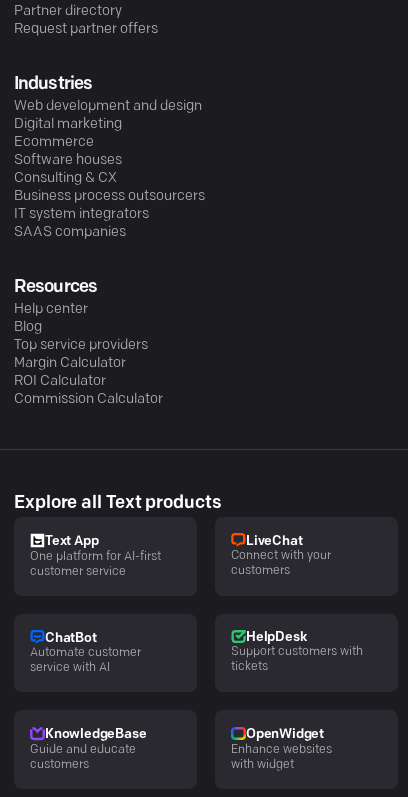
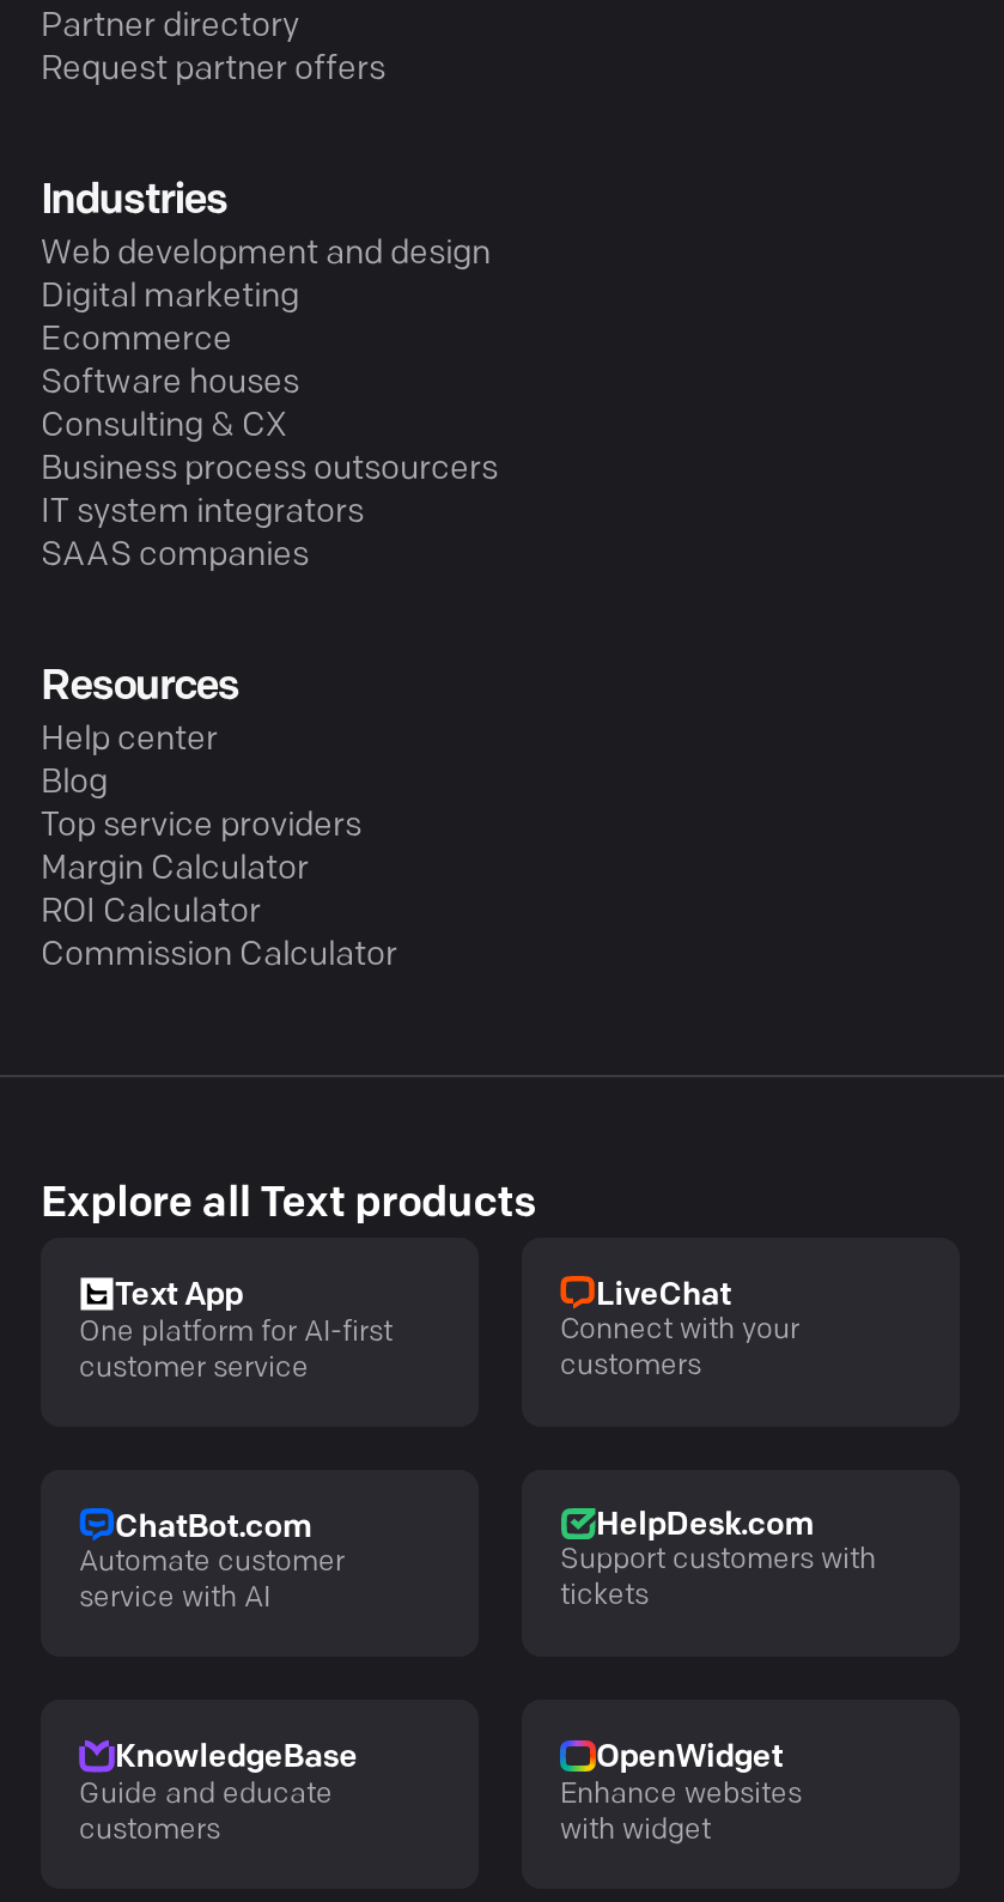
[45,632,97,645] ChatBot -> [115,1512,311,1543] ChatBot.com
[246,631,306,644] HelpDesk -> [596,1510,813,1541] HelpDesk.com

